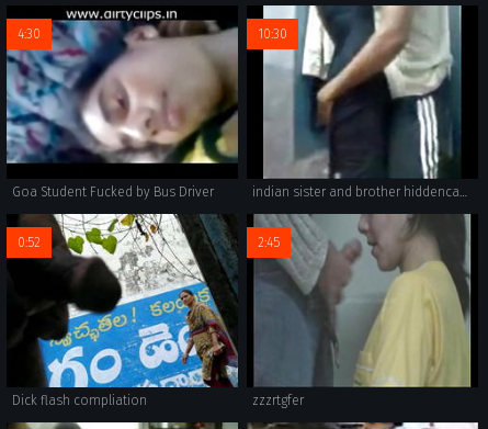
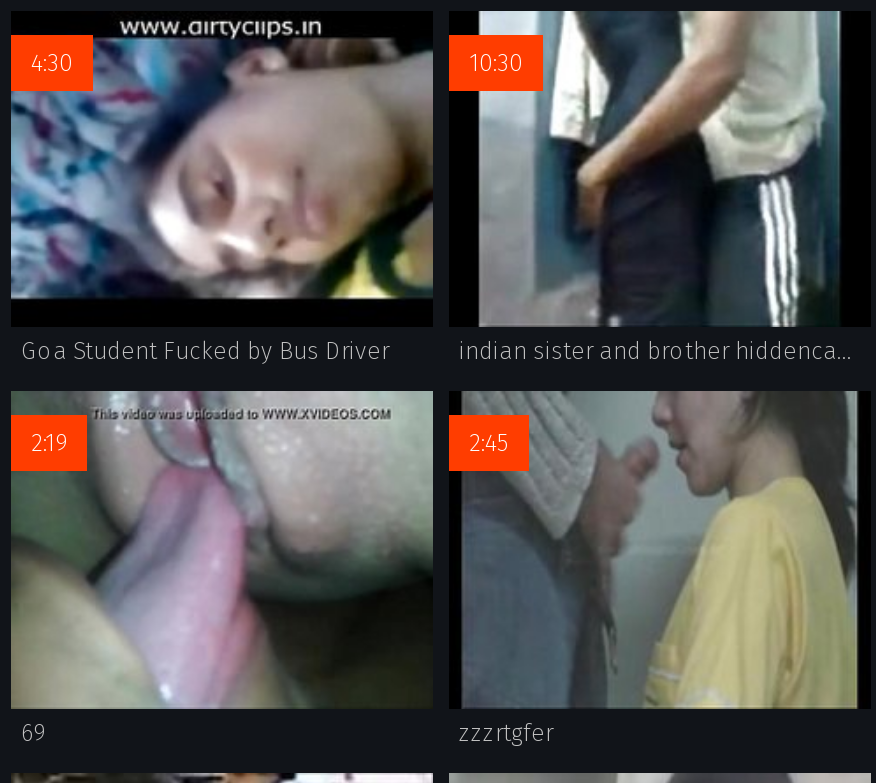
[7,213,239,388] [image] | 0:52 -> [9,389,435,707] [image] | 2:19
[12,393,147,409] Dick flash compliation -> [21,718,45,746] 69

